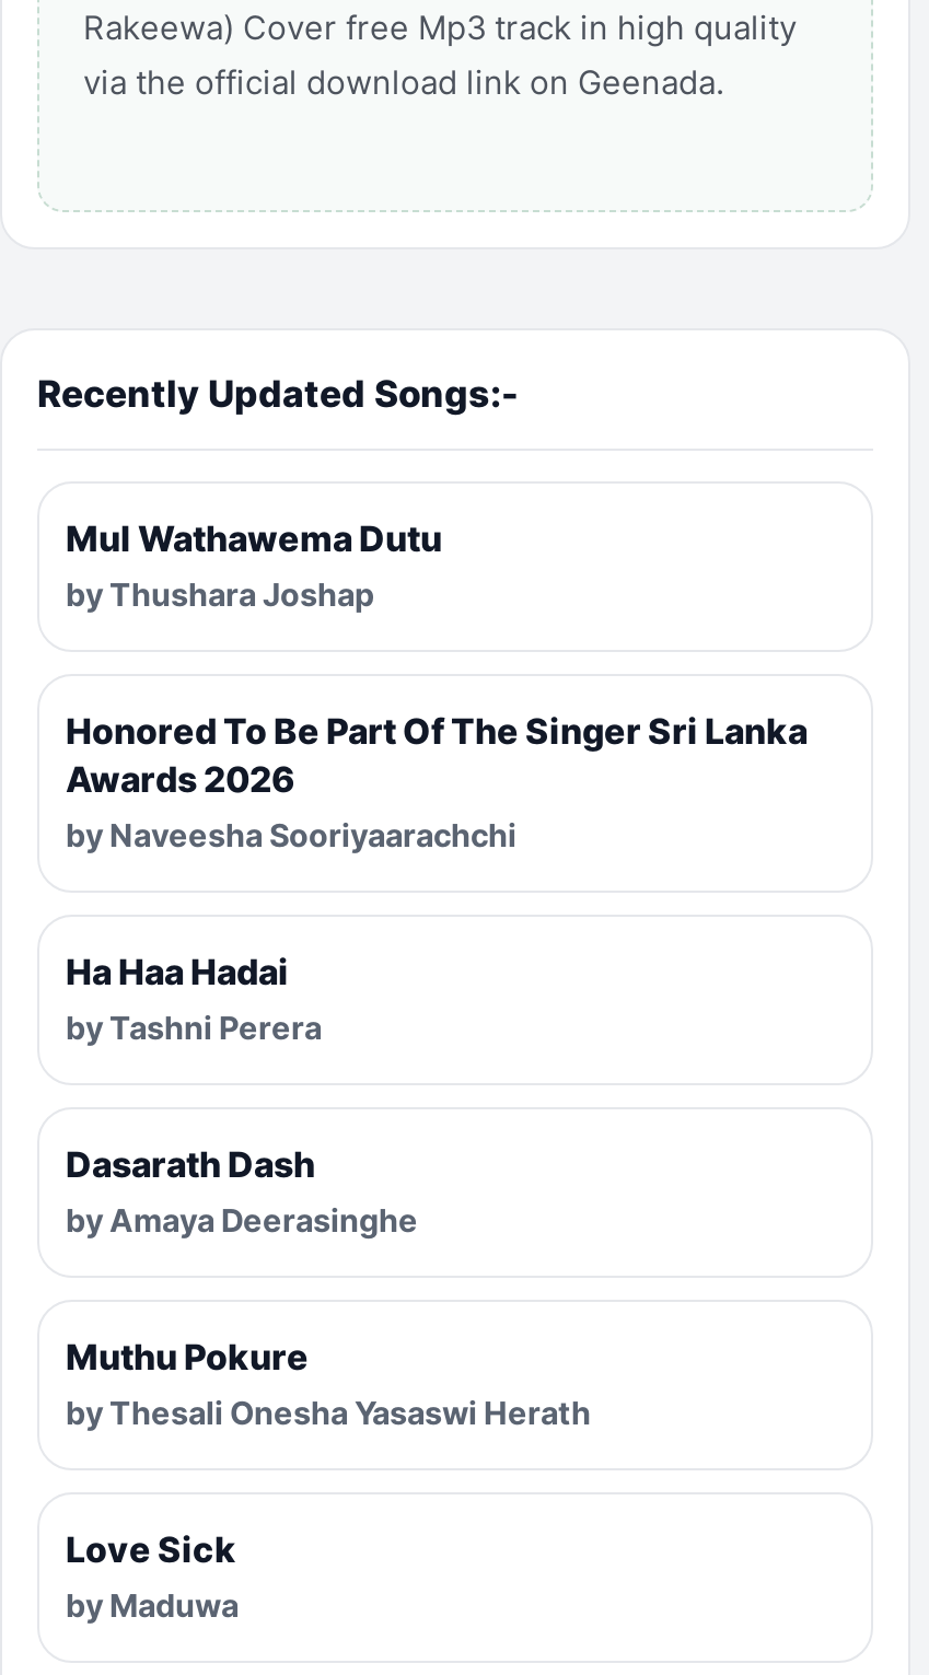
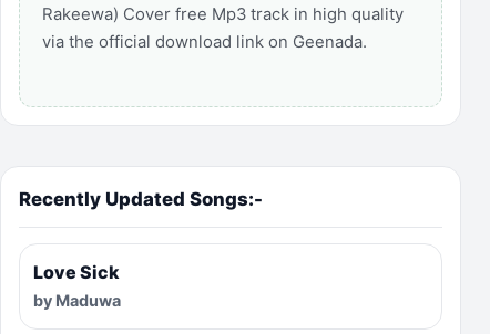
[66,517,808,1431] Mul Wathawema Dutu | by Thushara Joshap | Honored To Be Part Of The Singer Sri Lanka | Awards 2026 | by Naveesha Sooriyaarachchi | Ha Haa Hadai | by Tashni Perera | Dasarath Dash | by Amaya Deerasinghe | Muthu Pokure | by Thesali Onesha Yasaswi Herath -> none

